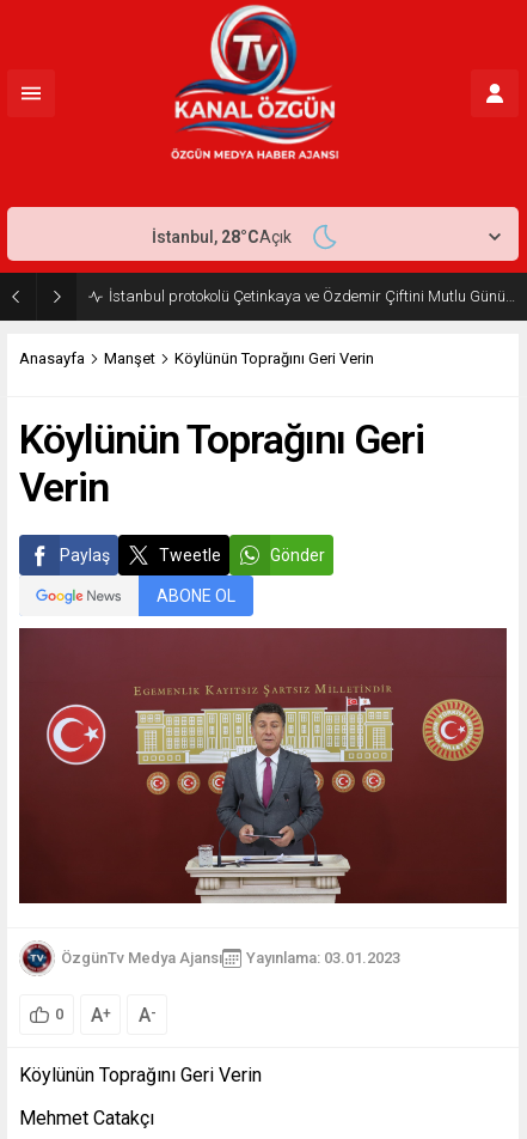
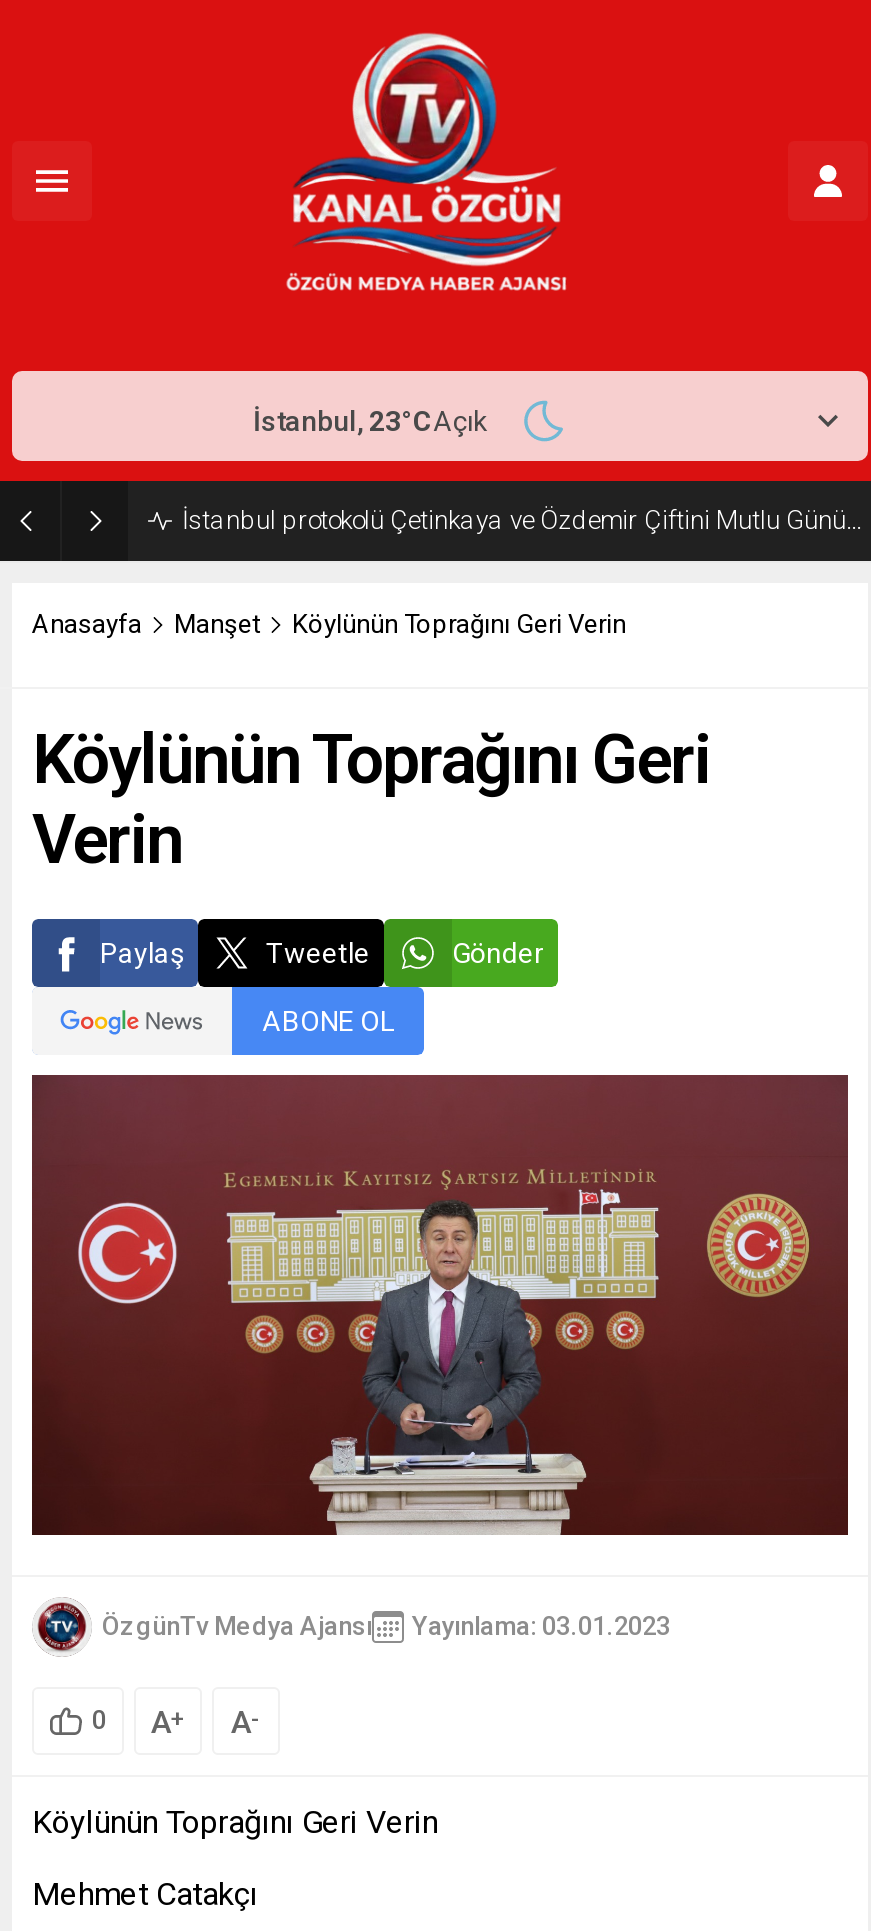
[151,227,291,246] İstanbul, 28°CAçık -> [253,404,487,436] İstanbul, 23°CAçık

